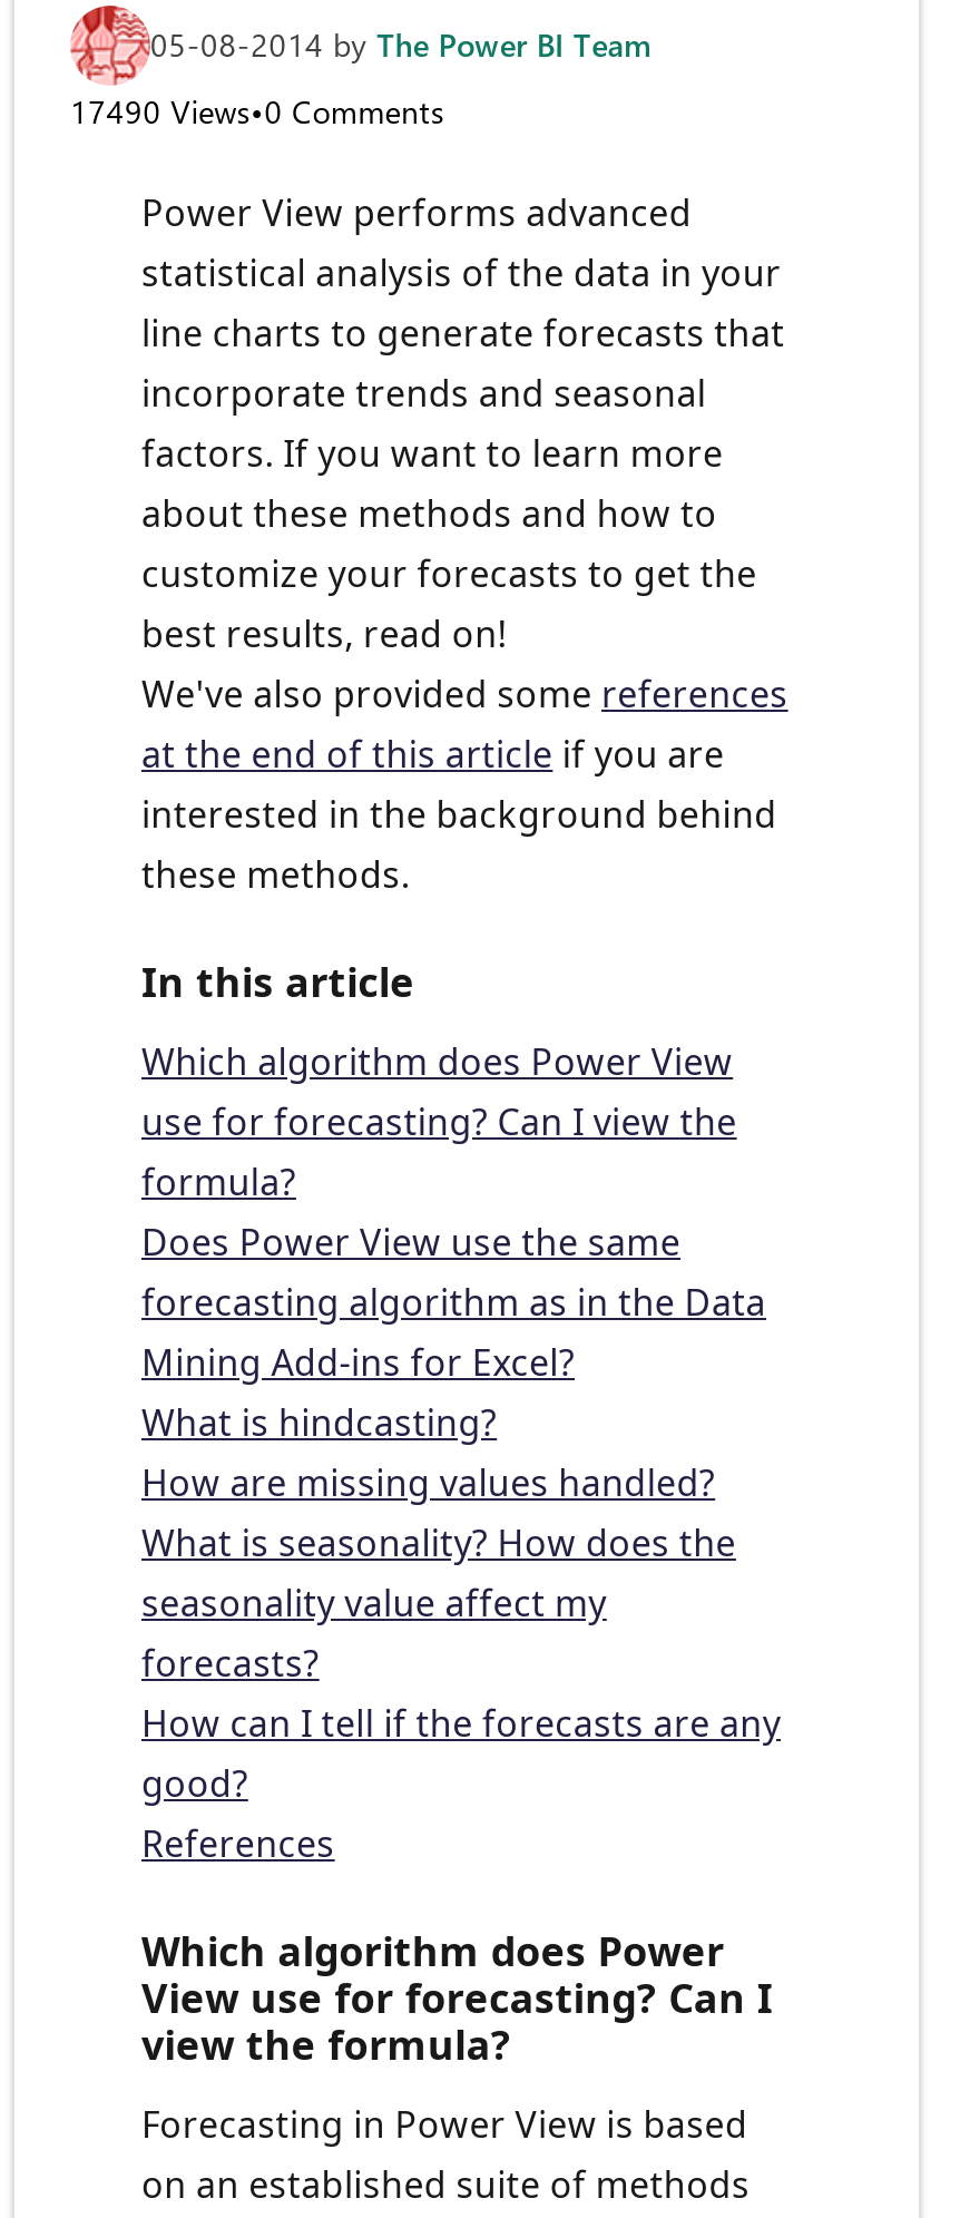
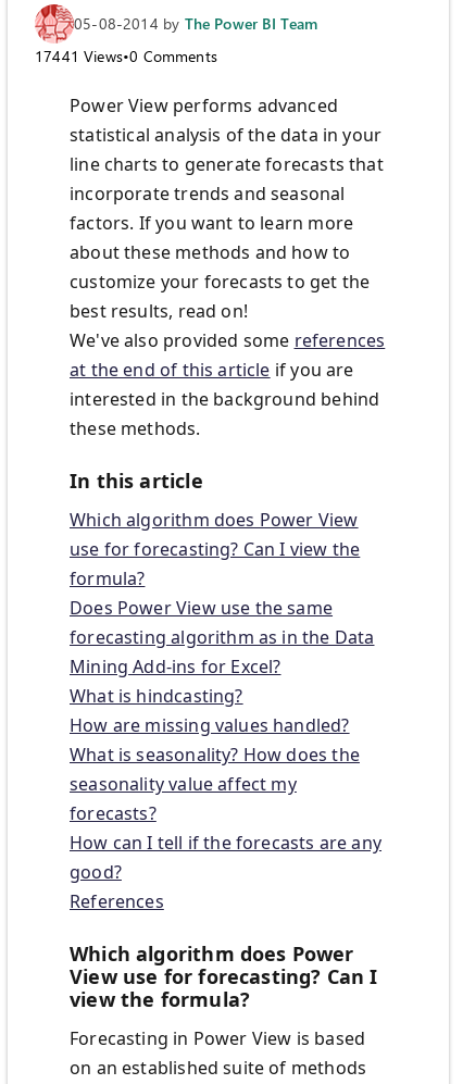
[70,91,444,133] 17490 Views•0 Comments -> [35,46,217,67] 17441 Views•0 Comments

